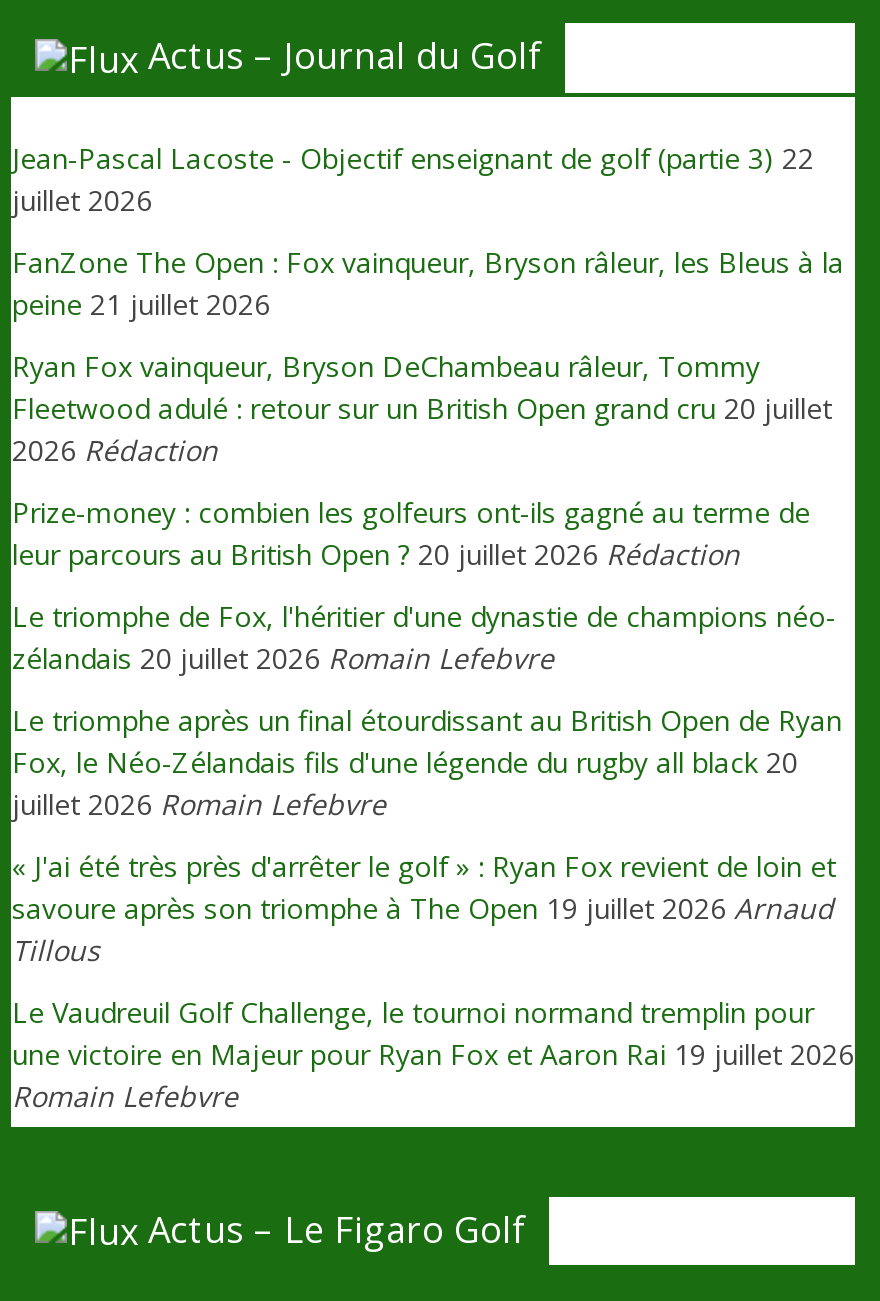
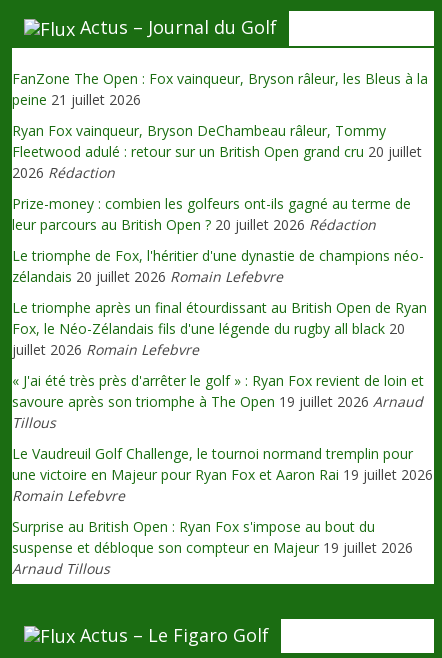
[12,138,814,218] Jean-Pascal Lacoste - Objectif enseignant de golf (partie 3) 22 | juillet 2026 -> none
moved [12,242,854,1114] -> [12,69,433,505]: FanZone The Open : Fox vainqueur, Bryson râleur, les Bleus à la | peine 21 juillet 2026 | Ryan Fox vainqueur, Bryson DeChambeau râleur, Tommy | ... | une victoire en Majeur pour Ryan Fox et Aaron Rai 19 juillet 2026 | Romain Lefebvre
none -> [12,517,413,578] Surprise au British Open : Ryan Fox s'impose au bout du | suspense et débloque son compteur en Majeur 19 juillet 2026 | Arnaud Tillous

